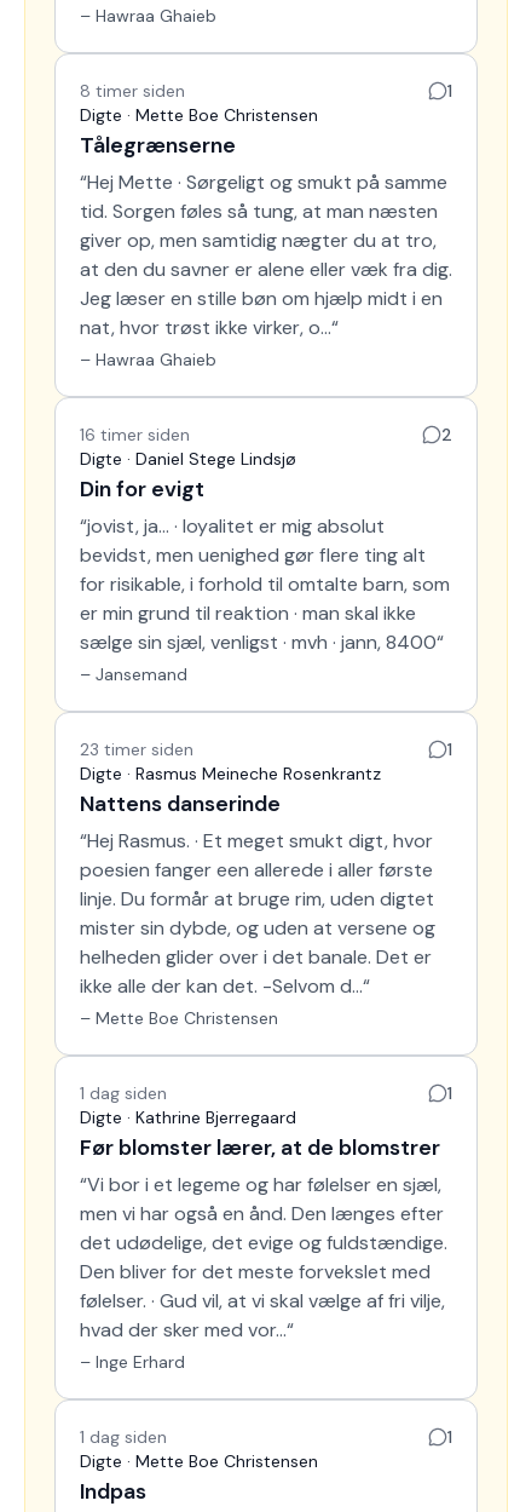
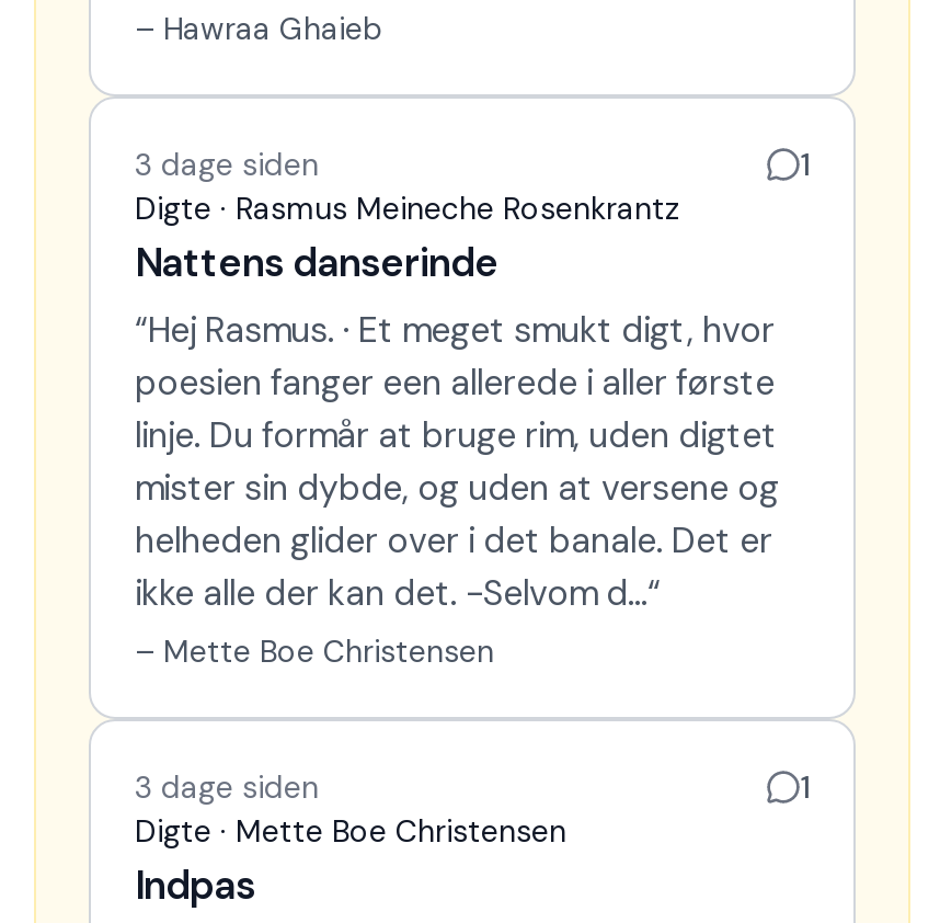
[80,80,452,760] 8 timer siden | 1 | Digte · Mette Boe Christensen | Tålegrænserne | “Hej Mette · Sørgeligt og smukt på samme | tid. Sorgen føles så tung, at man næsten | giver op, men samtidig nægter du at tro, | at den du savner er alene eller væk fra dig. | Jeg læser en stille bøn om hjælp midt i en | nat, hvor trøst ikke virker, o…“ | – Hawraa Ghaieb | 16 timer siden | 2 | Digte · Daniel Stege Lindsjø | Din for evigt | “jovist, ja... · loyalitet er mig absolut | bevidst, men uenighed gør flere ting alt | for risikable, i forhold til omtalte barn, som | er min grund til reaktion · man skal ikke | sælge sin sjæl, venligst · mvh · jann, 8400“ | – Jansemand | 23 timer siden -> [135,145,319,184] 3 dage siden
[80,1082,452,1448] 1 dag siden | 1 | Digte · Kathrine Bjerregaard | Før blomster lærer, at de blomstrer | “Vi bor i et legeme og har følelser en sjæl, | men vi har også en ånd. Den længes efter | det udødelige, det evige og fuldstændige. | Den bliver for det meste forvekslet med | følelser. · Gud vil, at vi skal vælge af fri vilje, | hvad der sker med vor…“ | – Inge Erhard | 1 dag siden -> [135,767,319,807] 3 dage siden

